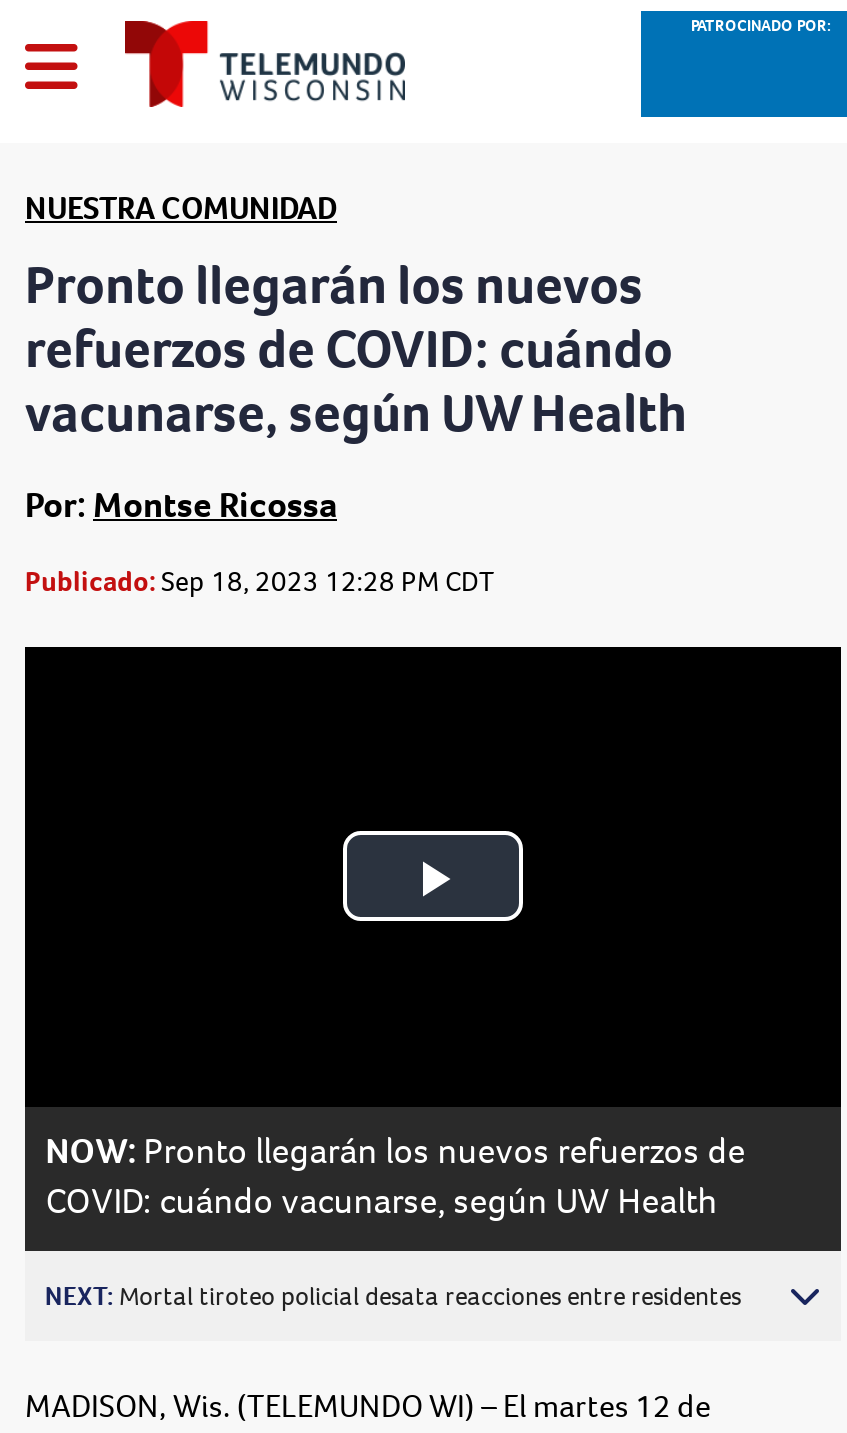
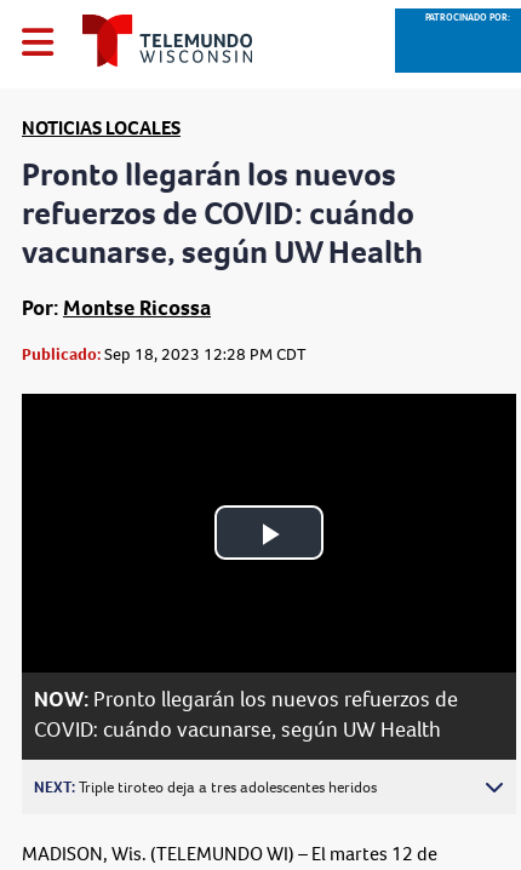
[25,187,337,229] NUESTRA COMUNIDAD -> [22,115,181,141] NOTICIAS LOCALES
[45,1279,741,1313] NEXT: Mortal tiroteo policial desata reacciones entre residentes -> [34,777,377,797] NEXT: Triple tiroteo deja a tres adolescentes heridos

